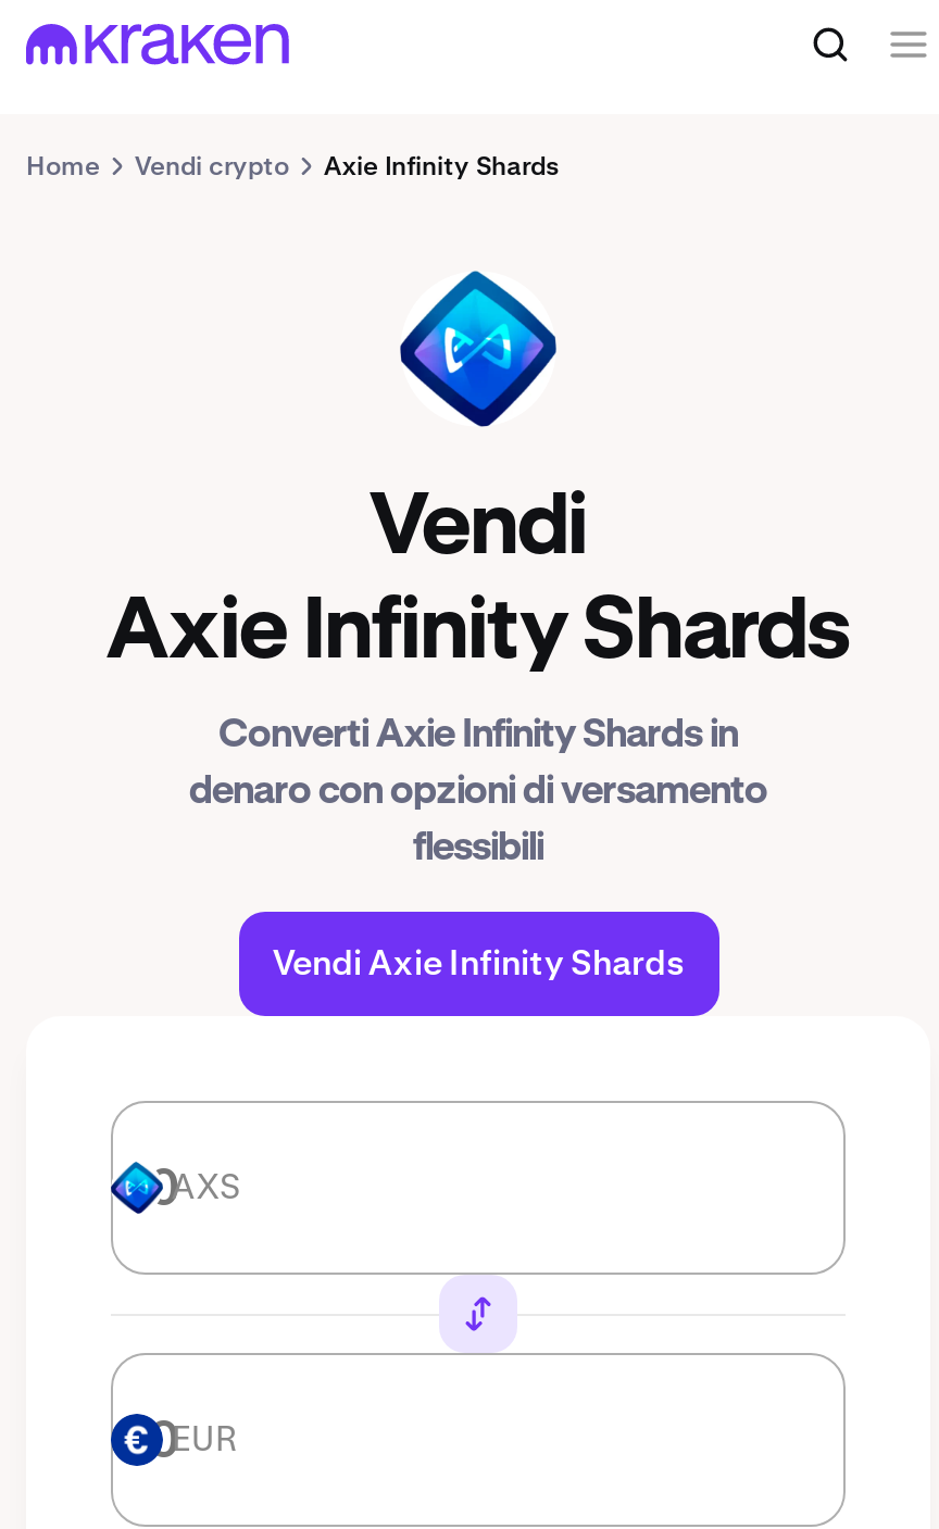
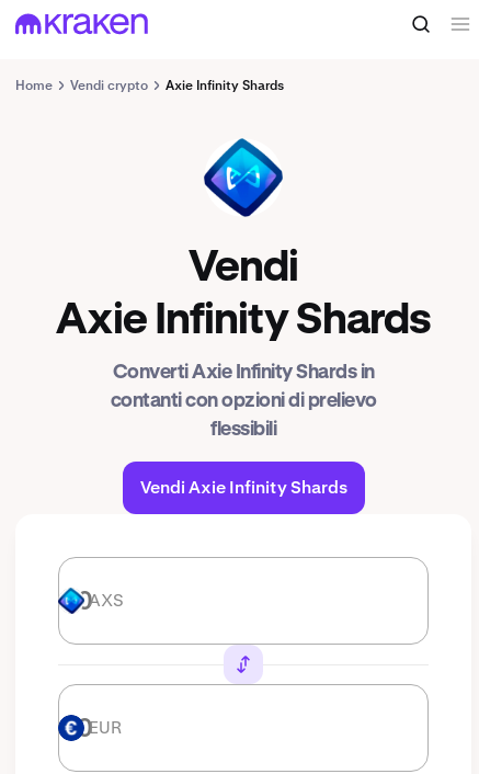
[189,773,767,812] denaro con opzioni di versamento -> [110,391,377,411] contanti con opzioni di prelievo

